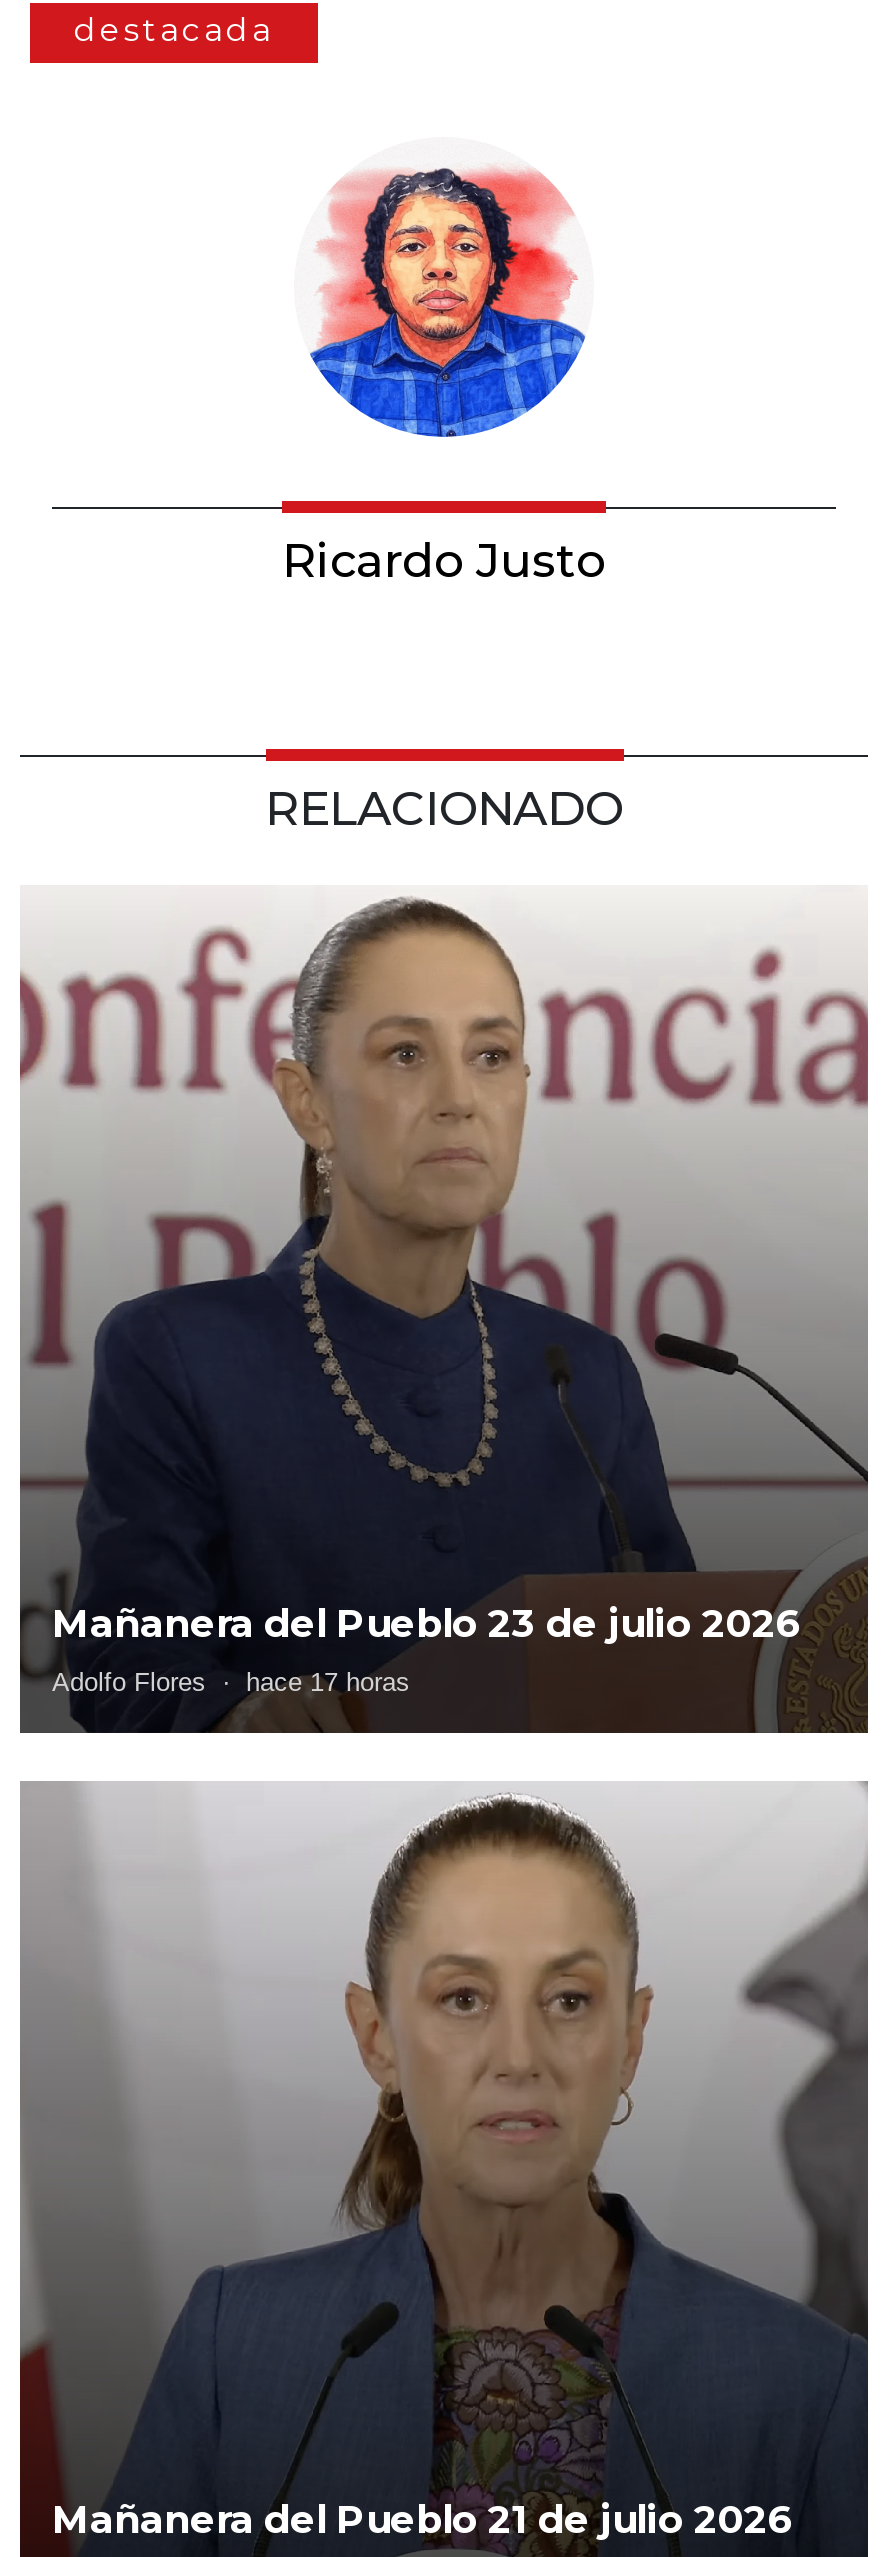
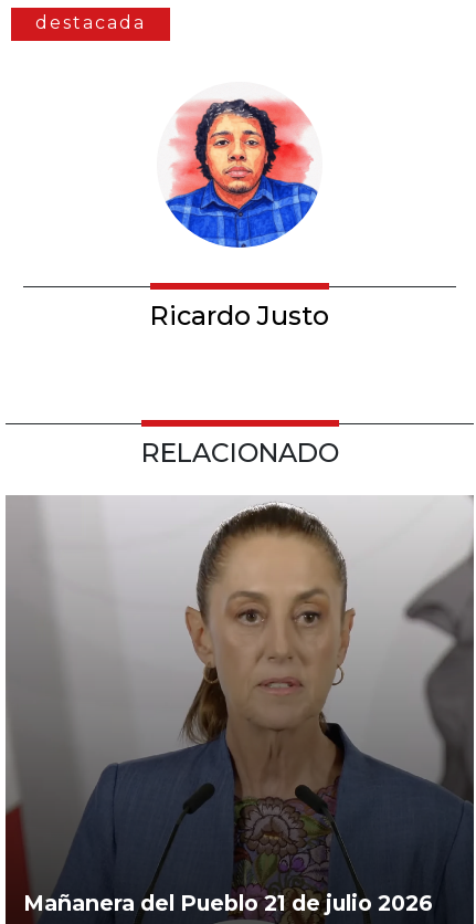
[20,897,868,1735] [image] | Mañanera del Pueblo 23 de julio 2026 | Adolfo Flores · hace 17 horas -> none

